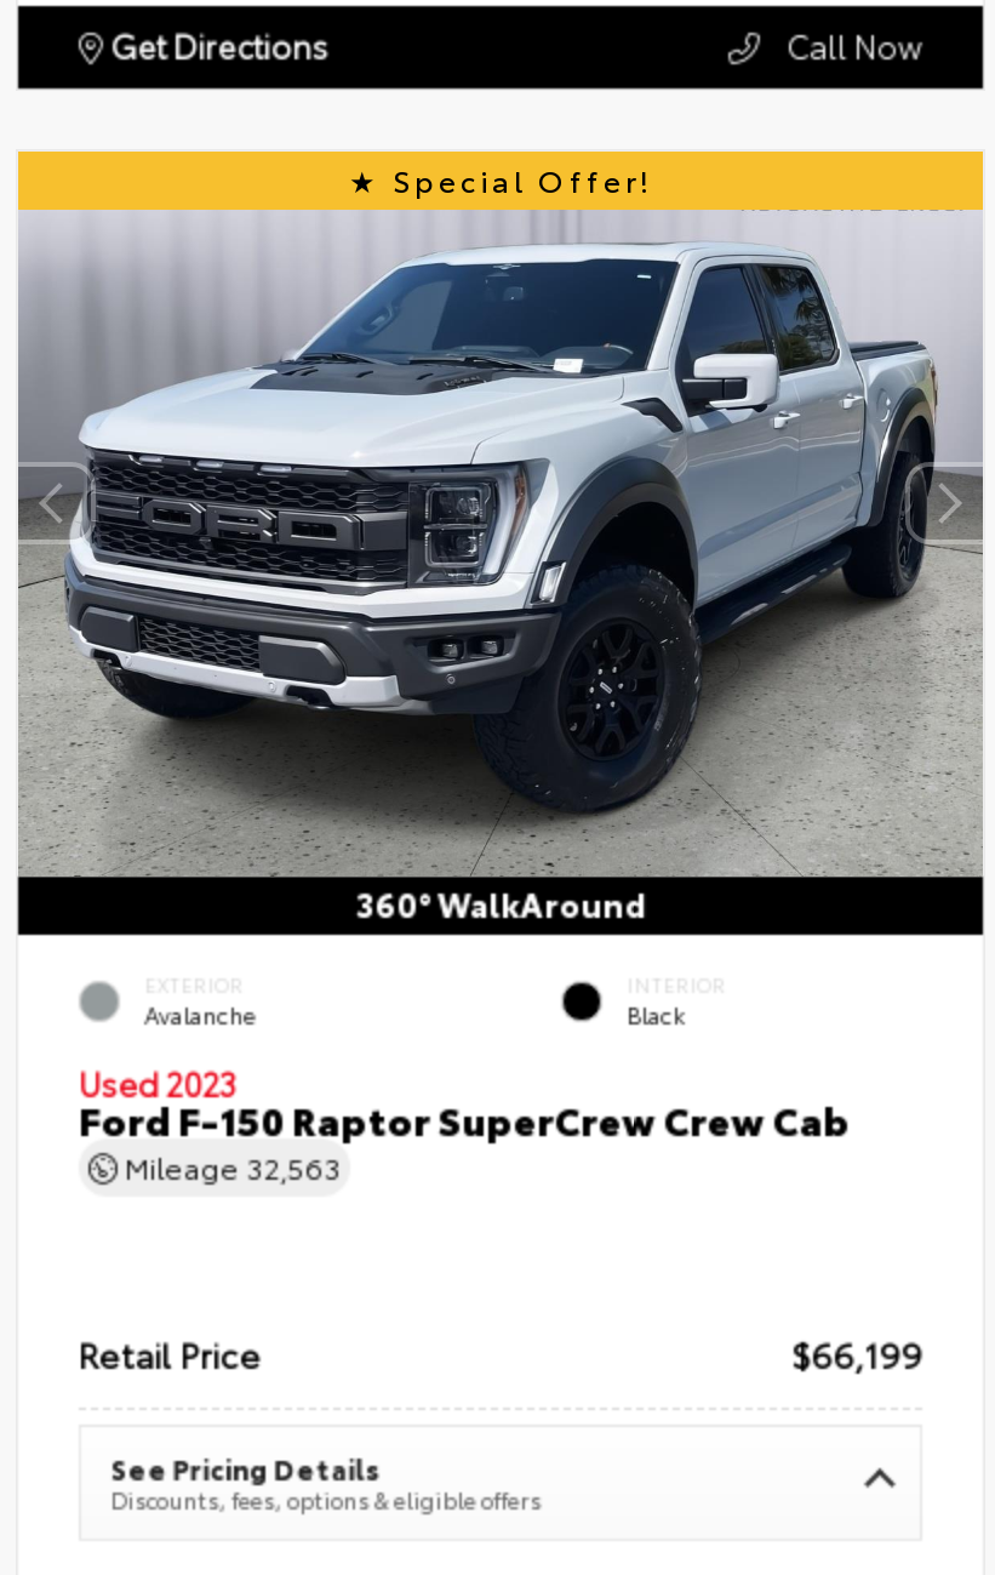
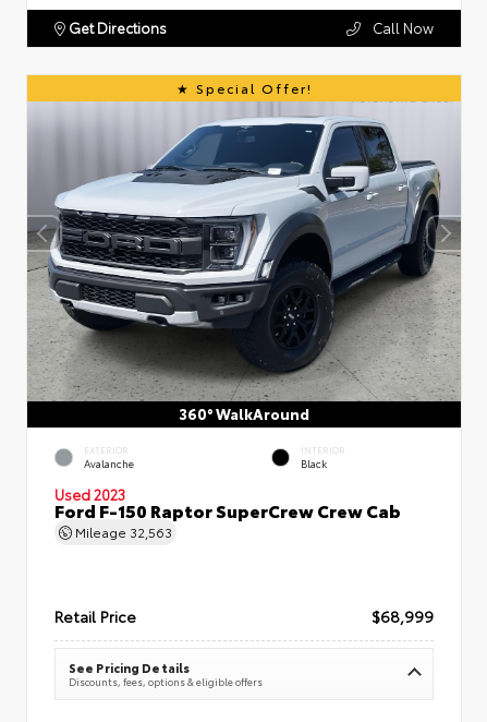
[791,1329,922,1378] $66,199 -> [372,605,434,627] $68,999

